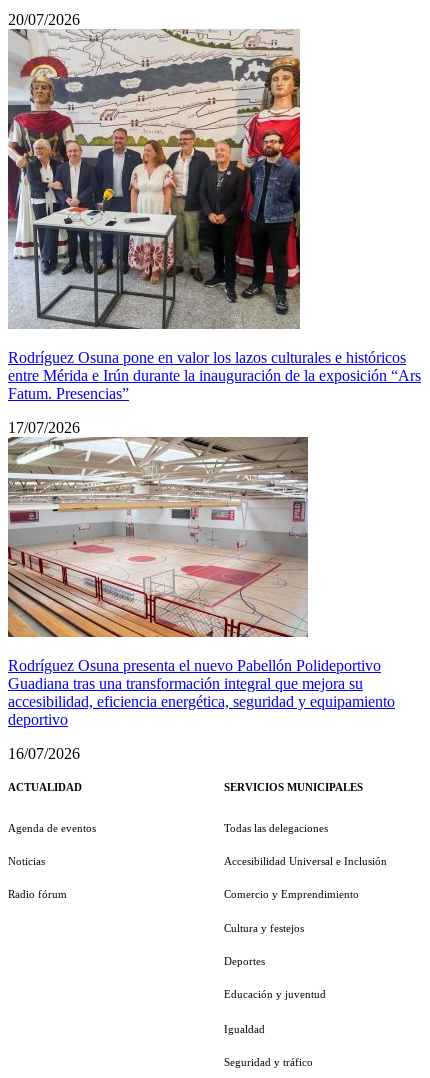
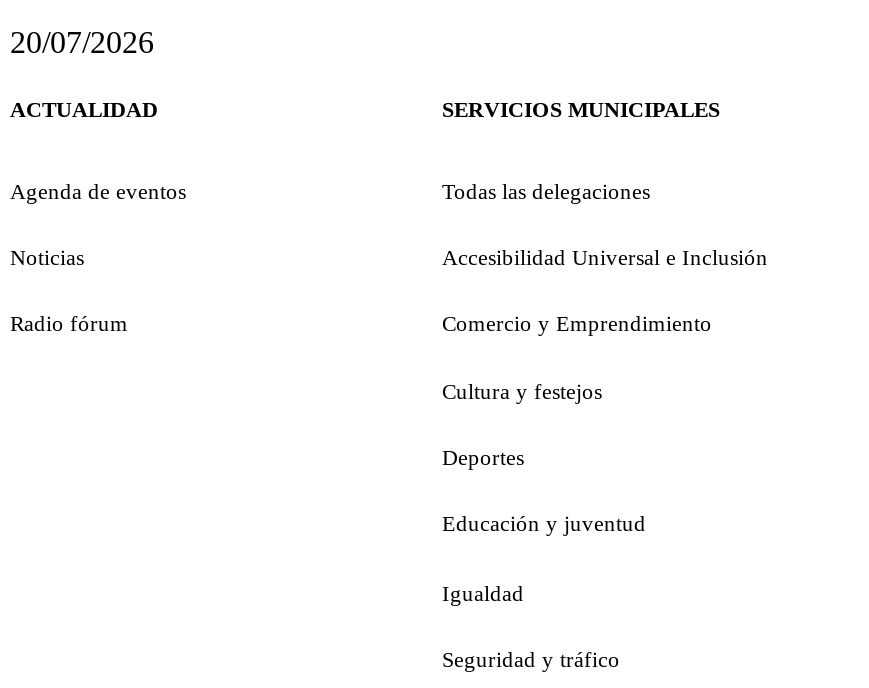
[7,28,421,436] [image] | Rodríguez Osuna pone en valor los lazos culturales e históricos | entre Mérida e Irún durante la inauguración de la exposición “Ars | Fatum. Presencias” | 17/07/2026 -> none
[7,436,395,762] [image] | Rodríguez Osuna presenta el nuevo Pabellón Polideportivo | Guadiana tras una transformación integral que mejora su | accesibilidad, eficiencia energética, seguridad y equipamiento | deportivo | 16/07/2026 -> none

